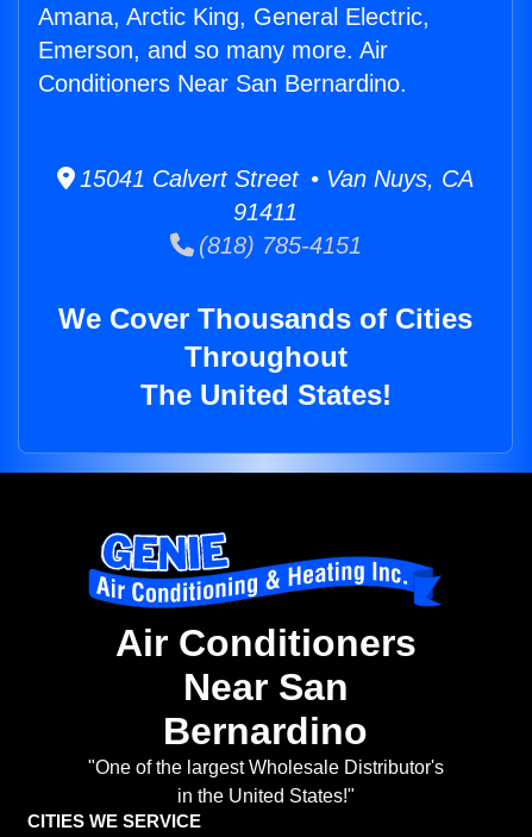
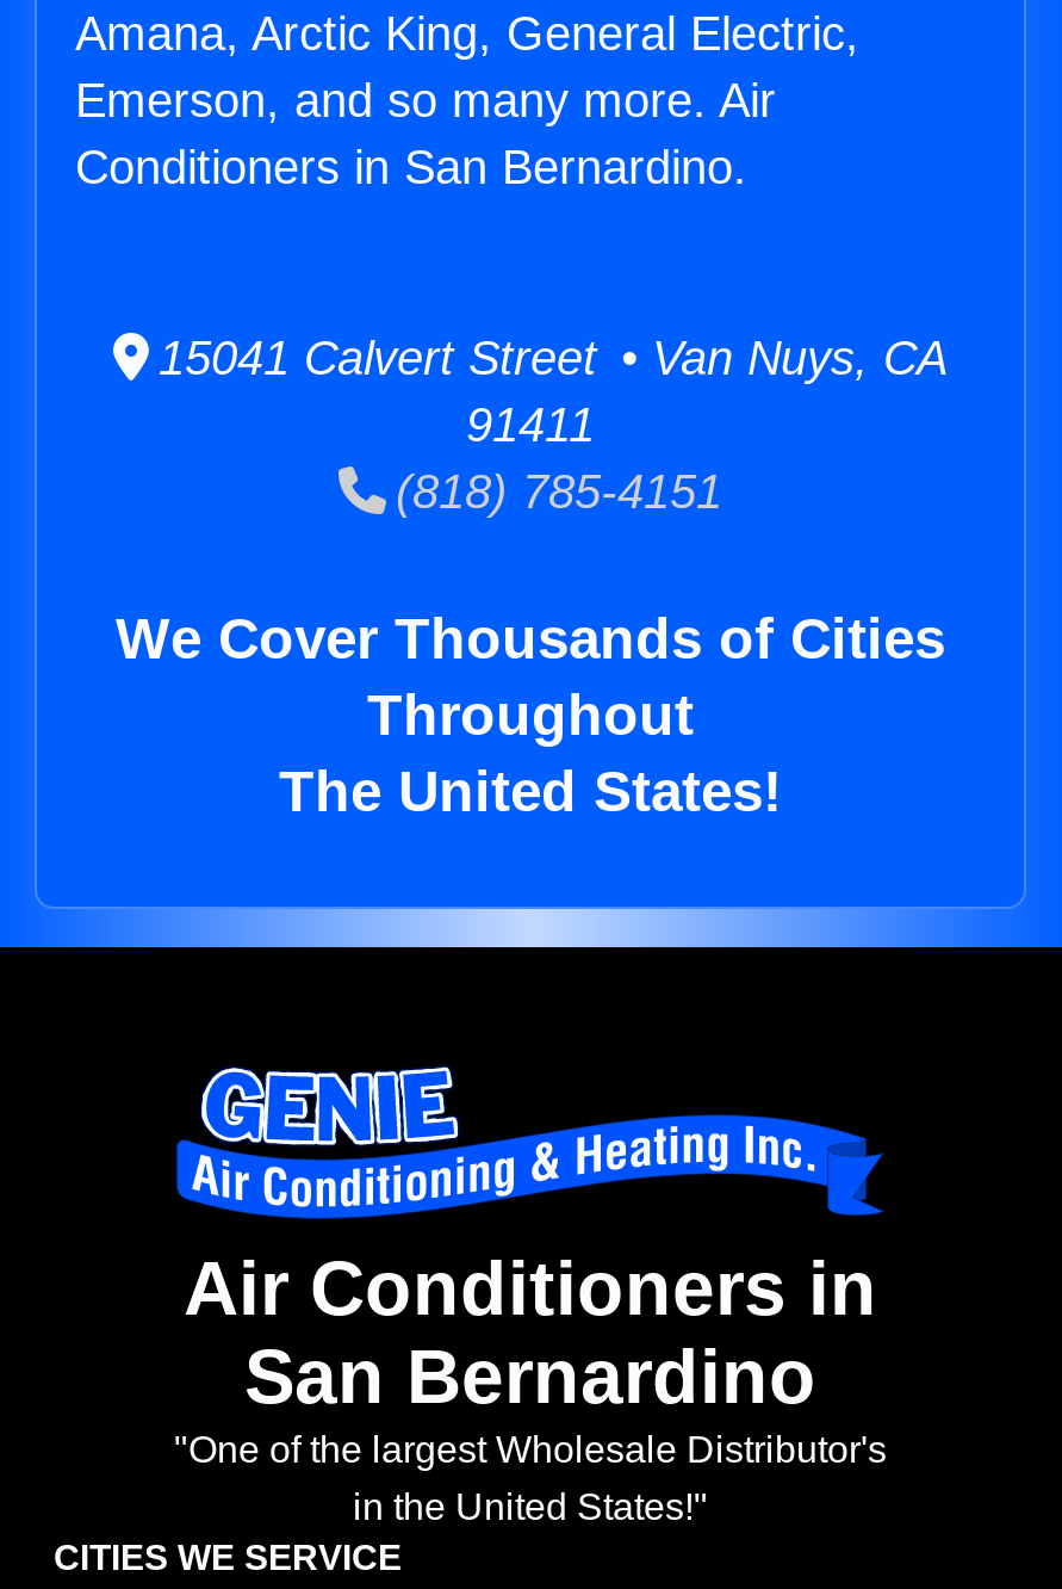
[38,70,407,97] Conditioners Near San Bernardino. -> [75,141,747,193] Conditioners in San Bernardino.
[115,622,416,753] Air Conditioners | Near San | Bernardino -> [184,1246,877,1420] Air Conditioners in | San Bernardino

